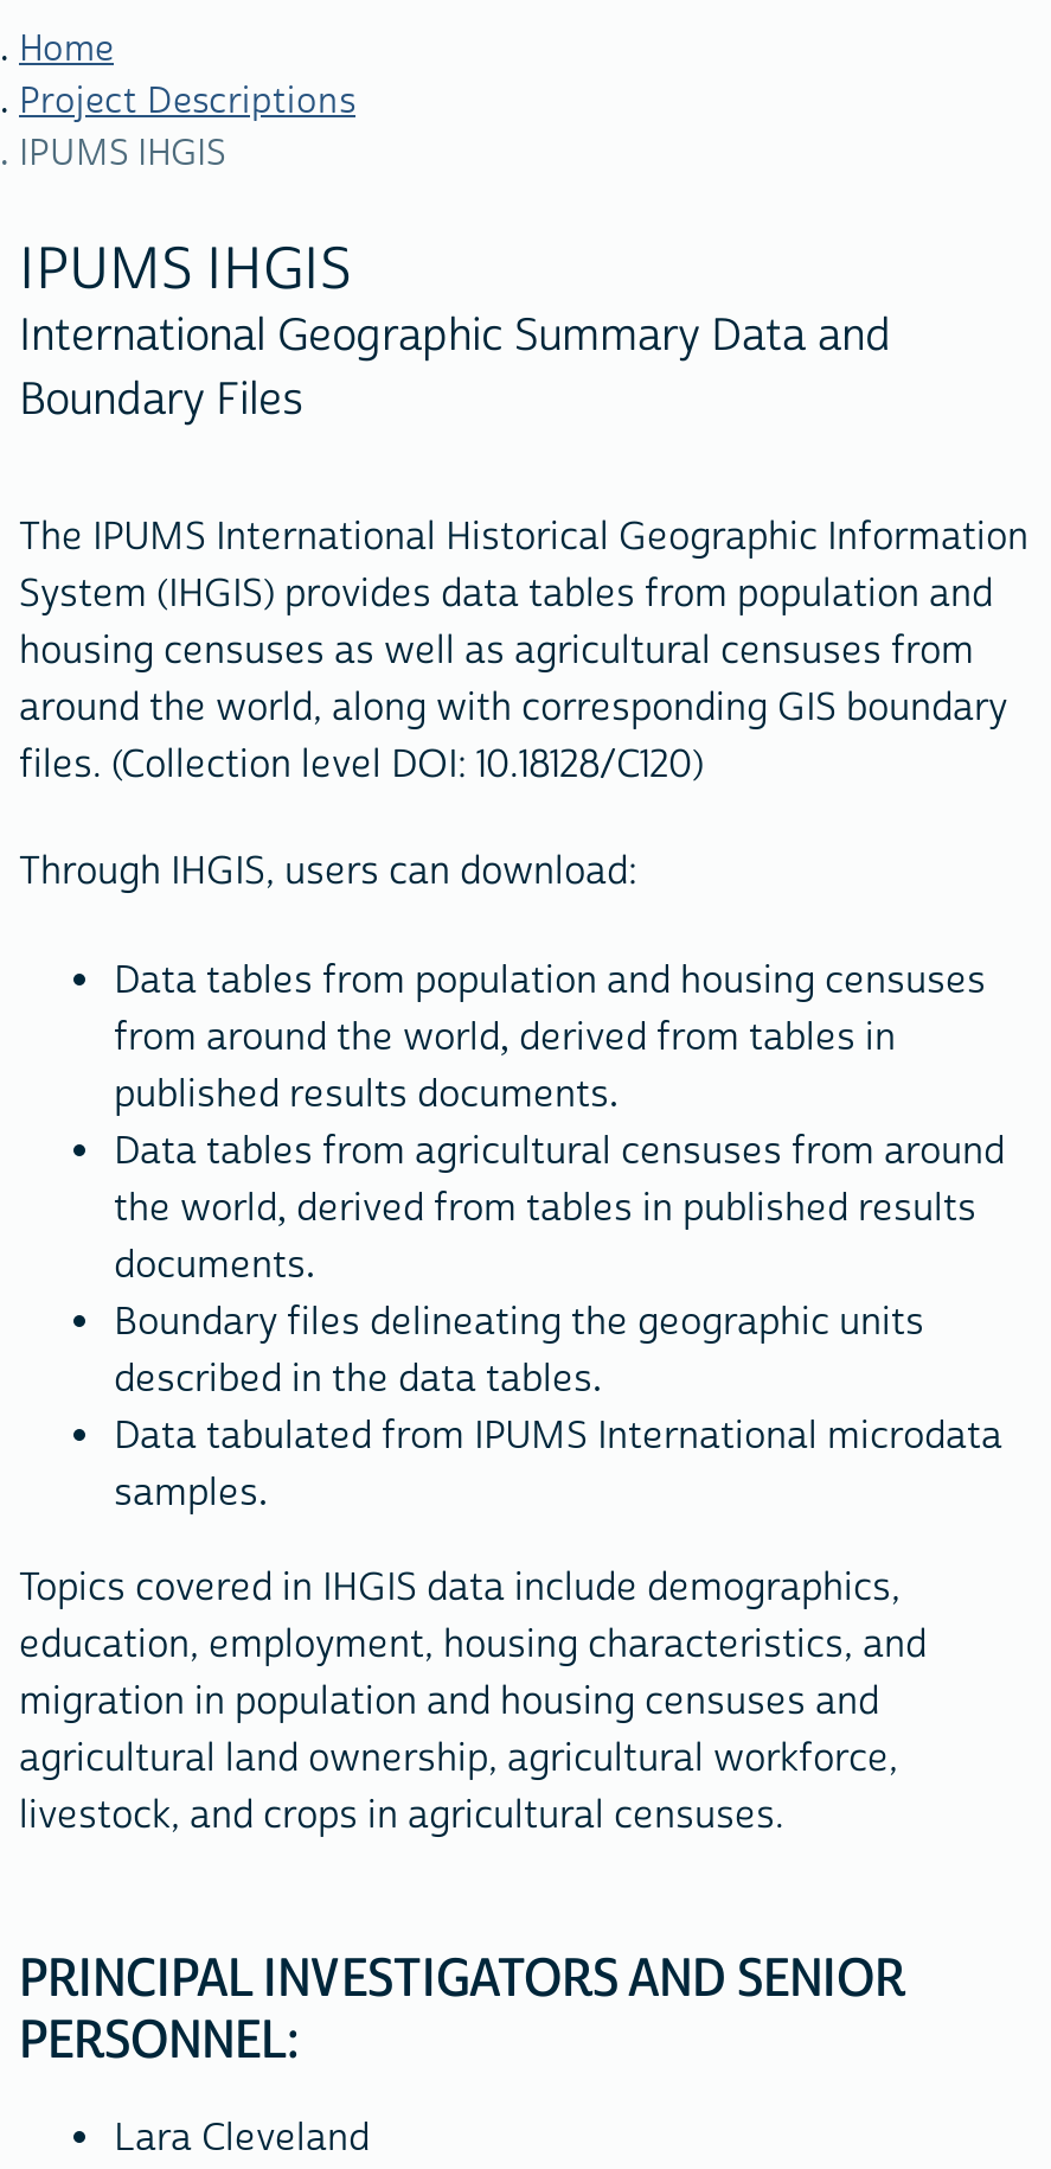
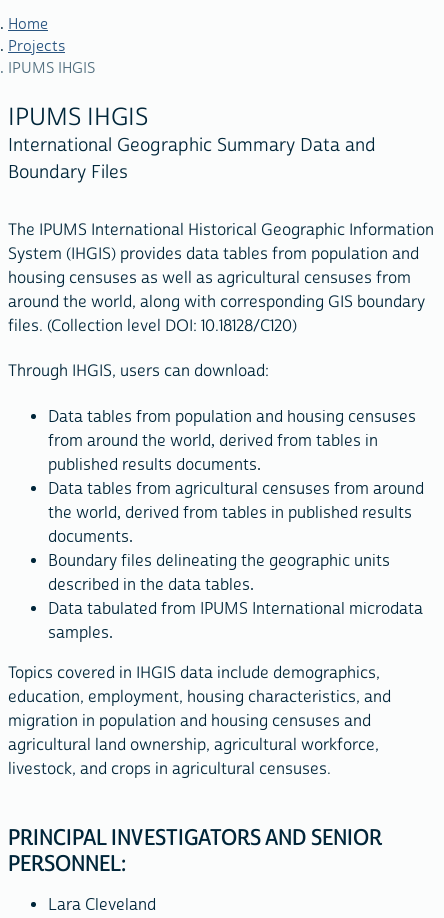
[19,79,355,125] Project Descriptions -> [8,37,65,56] Projects

